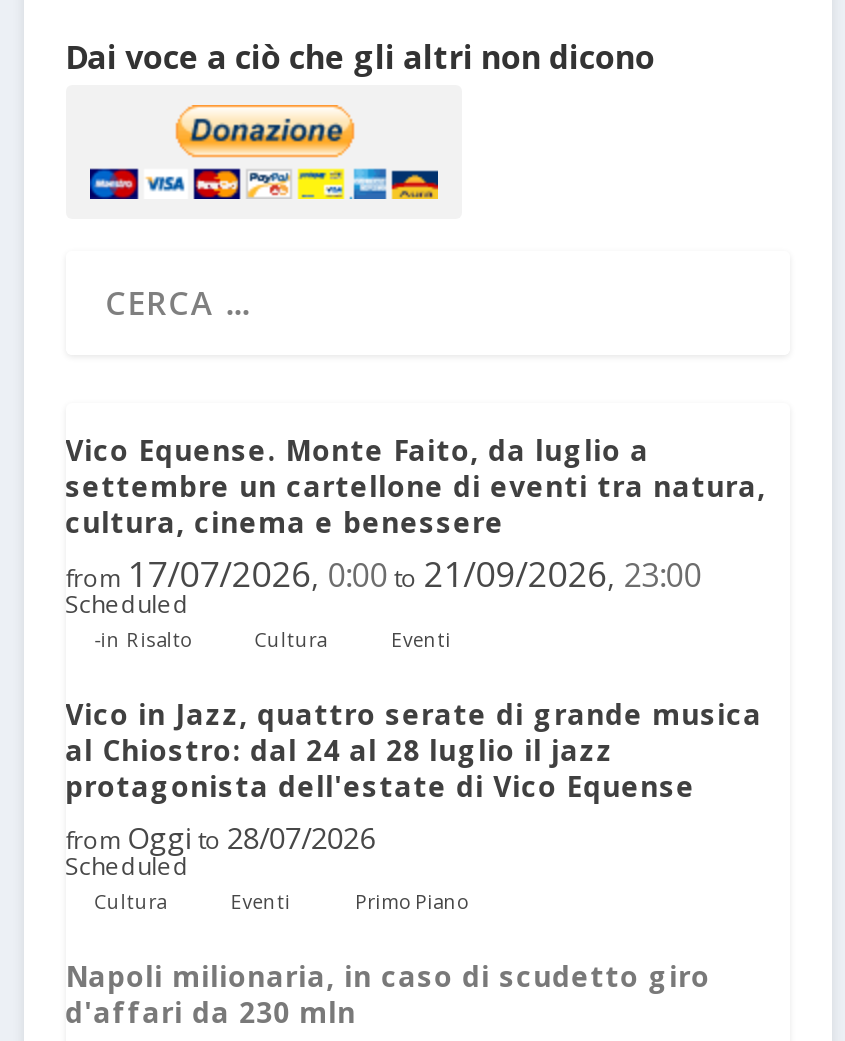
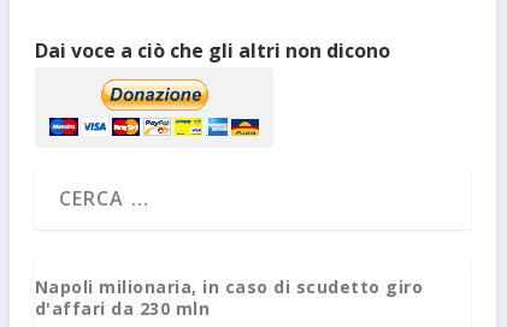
[65,432,766,915] Vico Equense. Monte Faito, da luglio a | settembre un cartellone di eventi tra natura, | cultura, cinema e benessere | from 17/07/2026, 0:00 to 21/09/2026, 23:00 | Scheduled | -in Risalto | Cultura | Eventi | Vico in Jazz, quattro serate di grande musica | al Chiostro: dal 24 al 28 luglio il jazz | protagonista dell'estate di Vico Equense | from Oggi to 28/07/2026 | Scheduled | Cultura | Eventi | Primo Piano -> none

